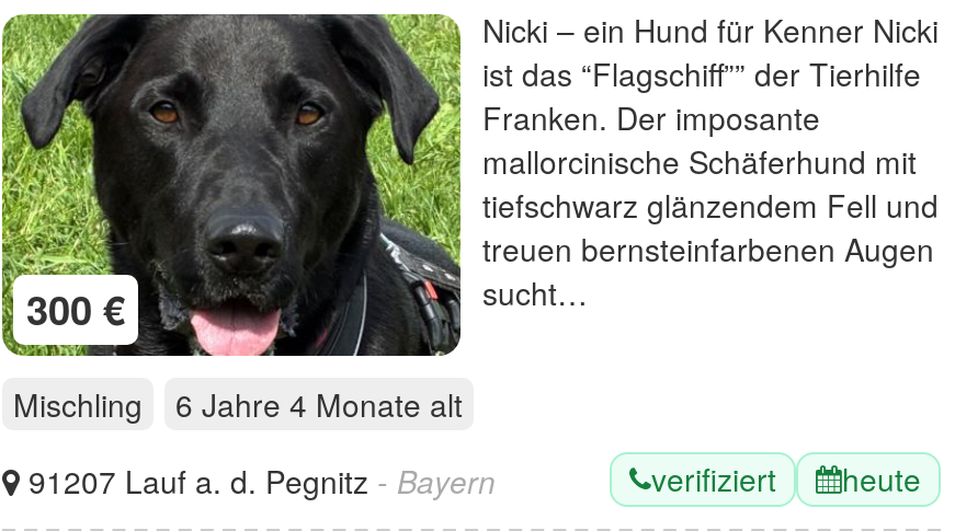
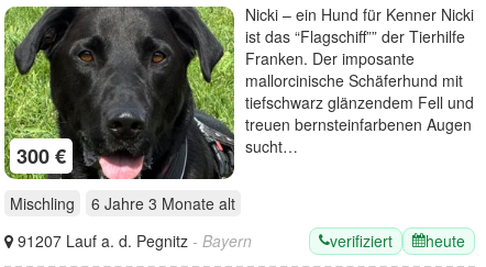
[175,383,463,427] 6 Jahre 4 Monate alt -> [91,192,235,214] 6 Jahre 3 Monate alt

